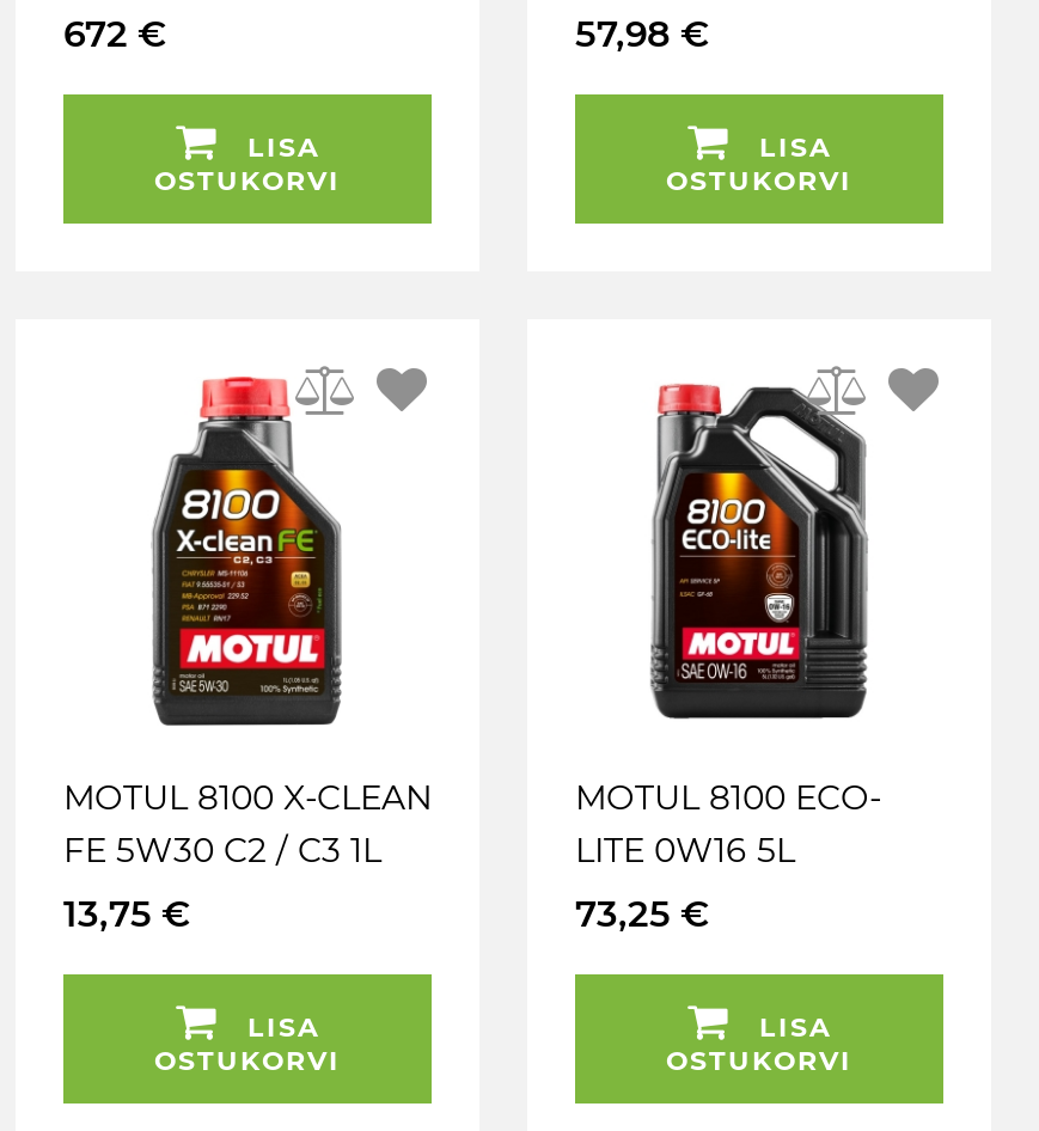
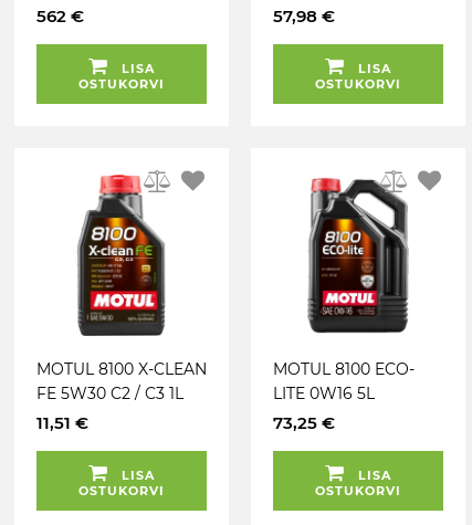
[63,10,166,56] 672 € -> [36,5,84,26] 562 €
[63,890,190,936] 13,75 € -> [36,412,88,433] 11,51 €

